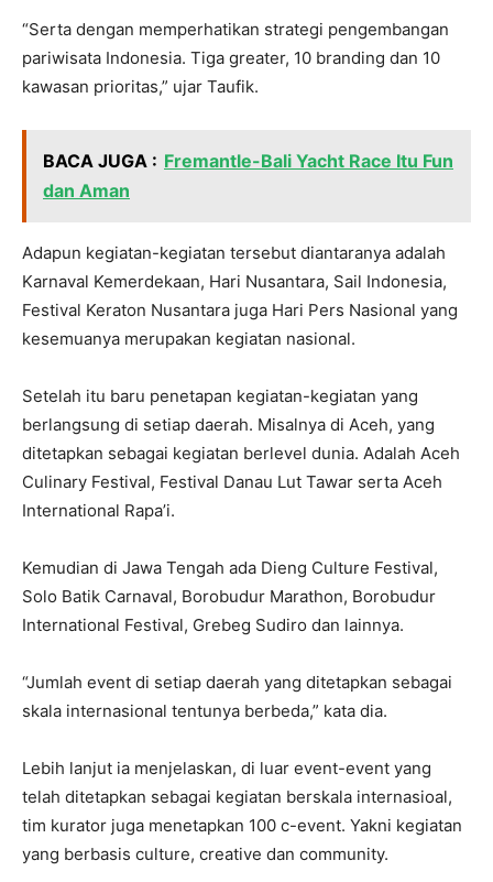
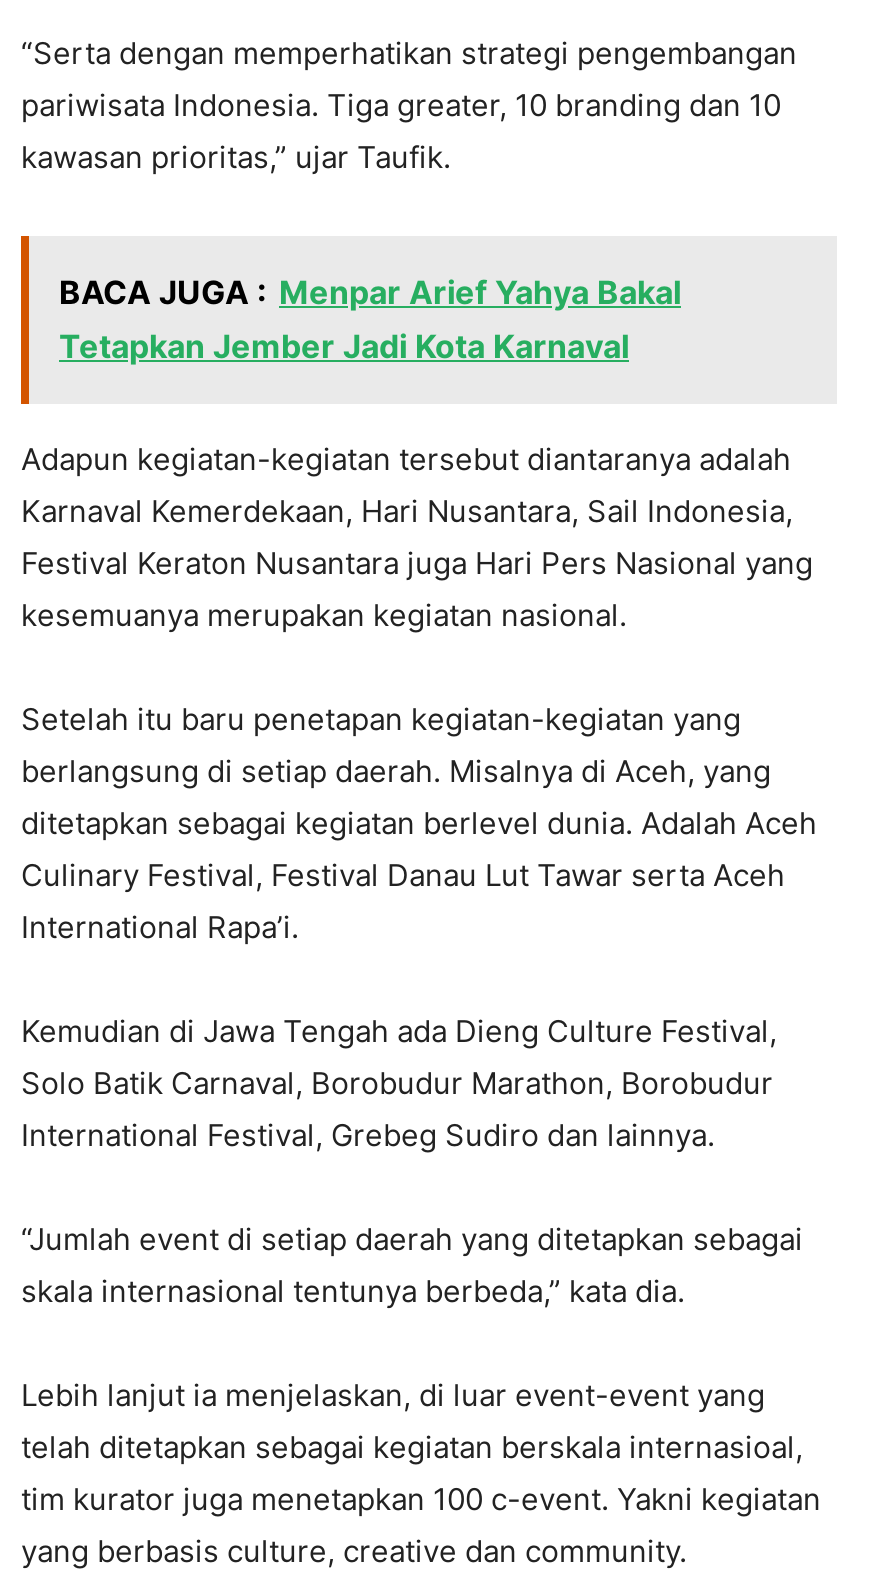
[43,150,453,201] BACA JUGA : Fremantle-Bali Yacht Race Itu Fun | dan Aman -> [59,273,681,367] BACA JUGA : Menpar Arief Yahya Bakal | Tetapkan Jember Jadi Kota Karnaval

